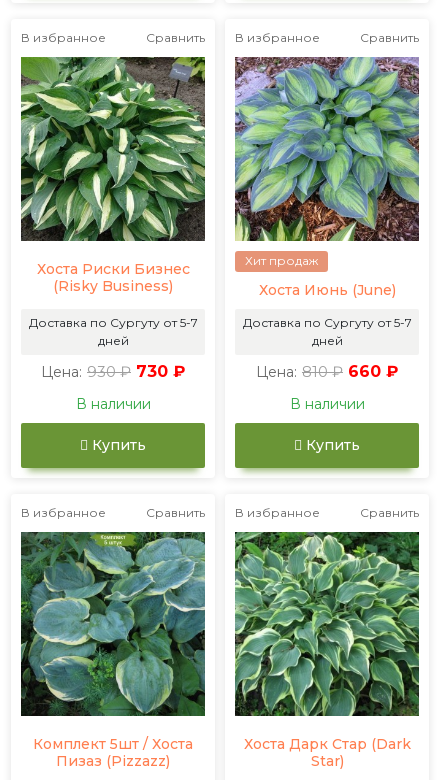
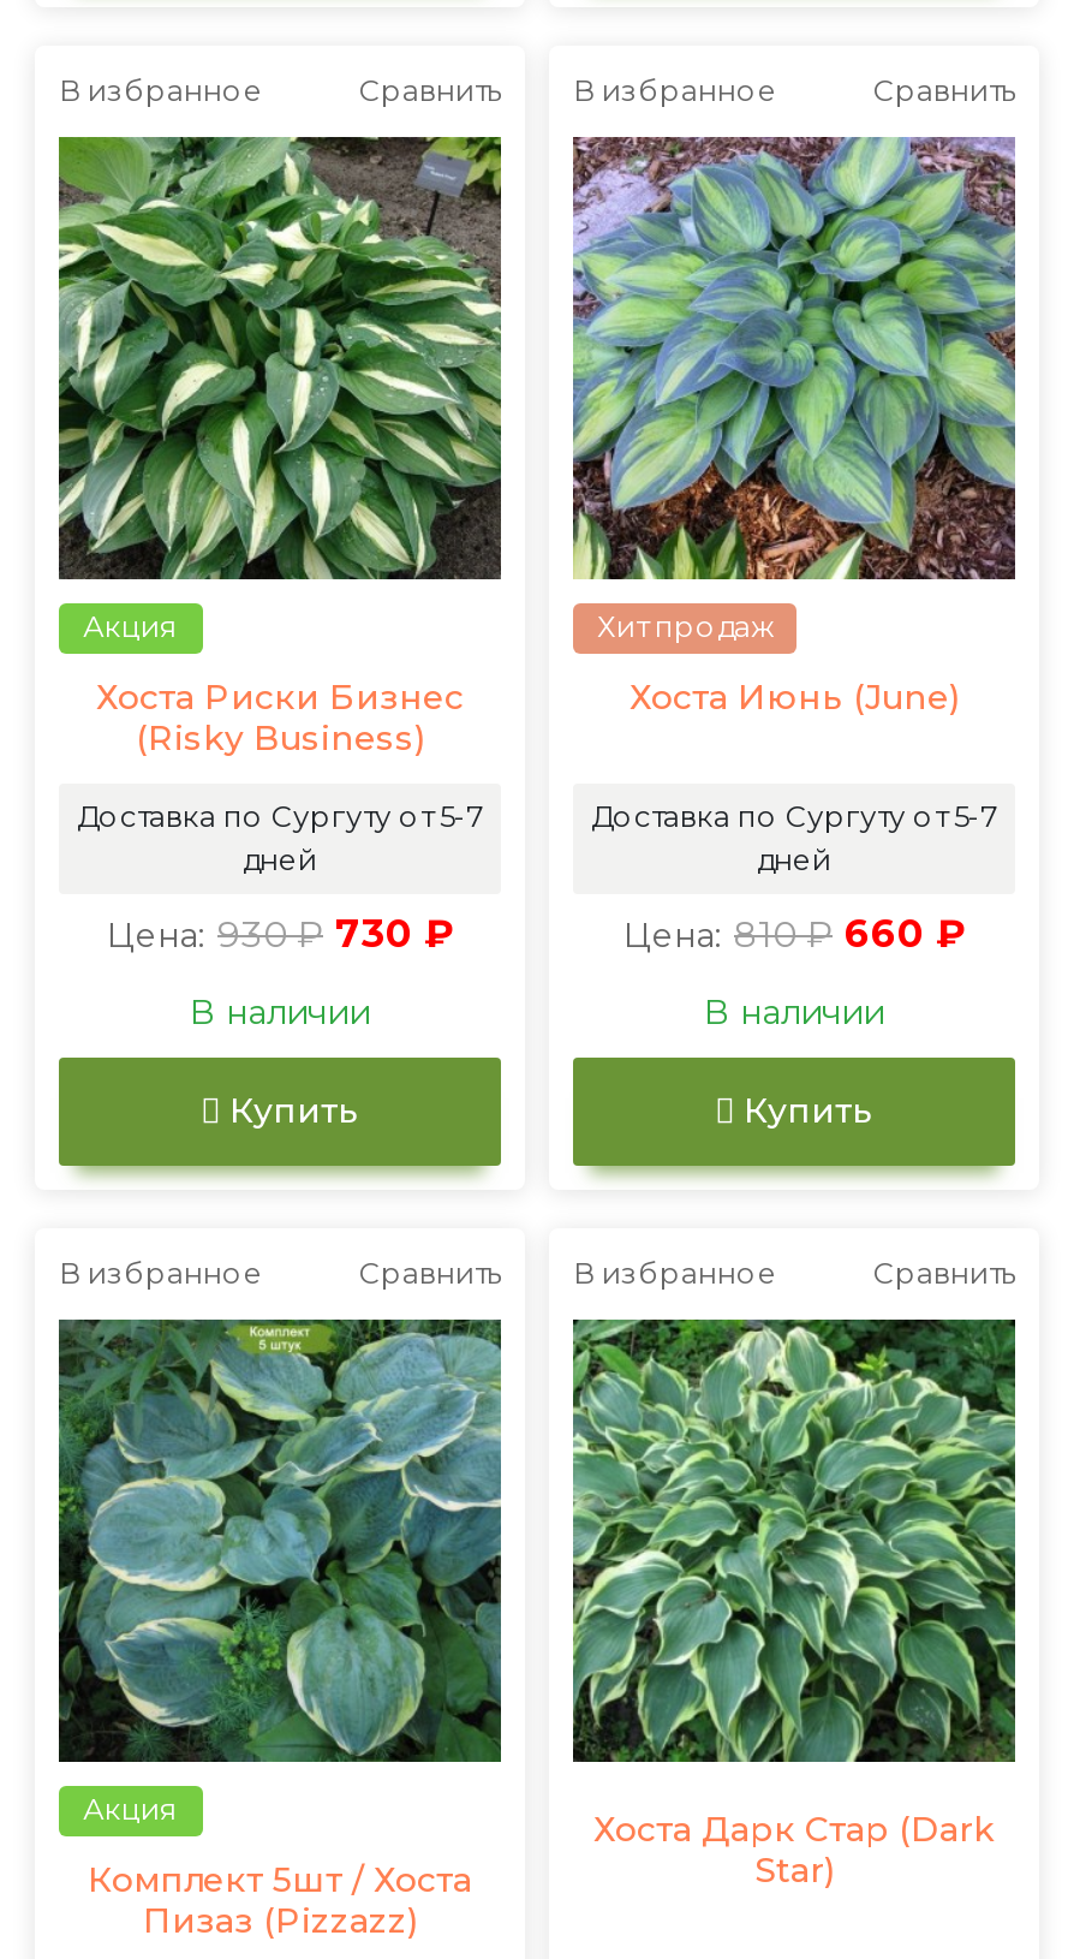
none -> [83,608,179,644] Акция
none -> [83,1791,179,1827] Акция

